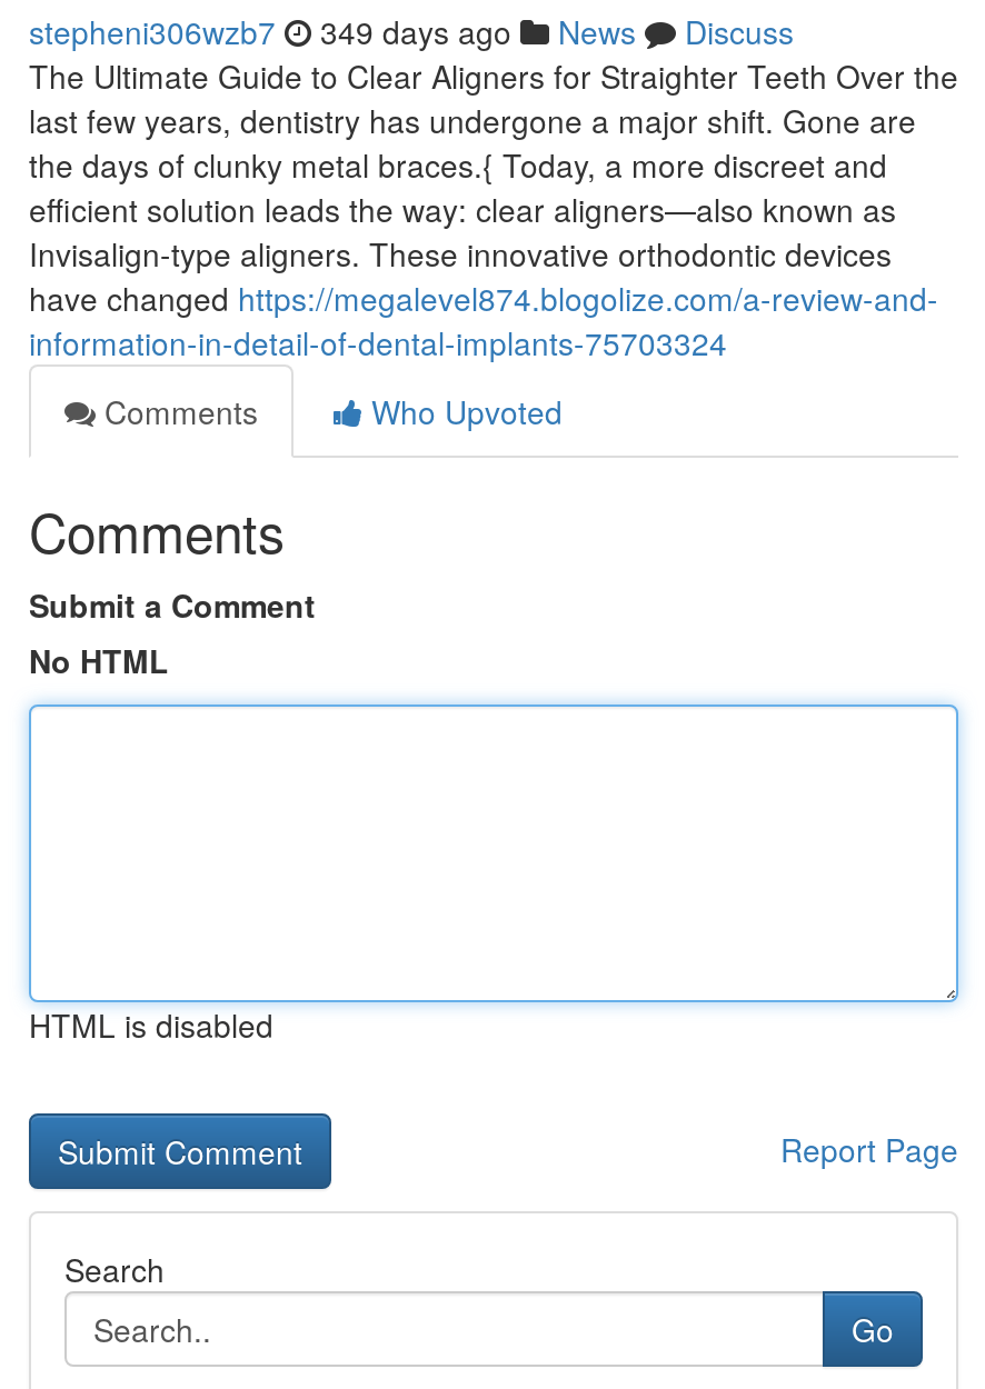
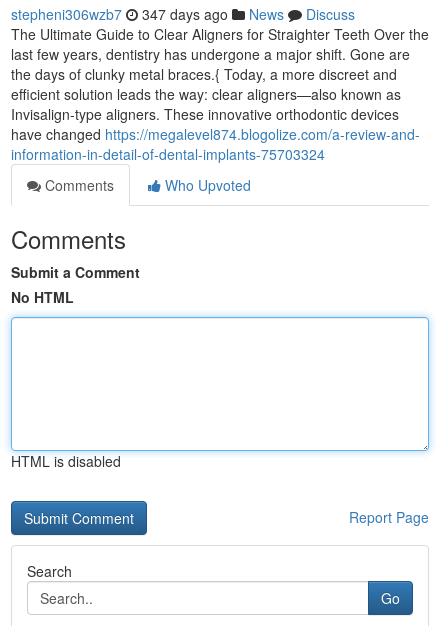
[29,9,794,53] stepheni306wzb7 349 days ago News Discuss -> [11,4,355,24] stepheni306wzb7 347 days ago News Discuss

